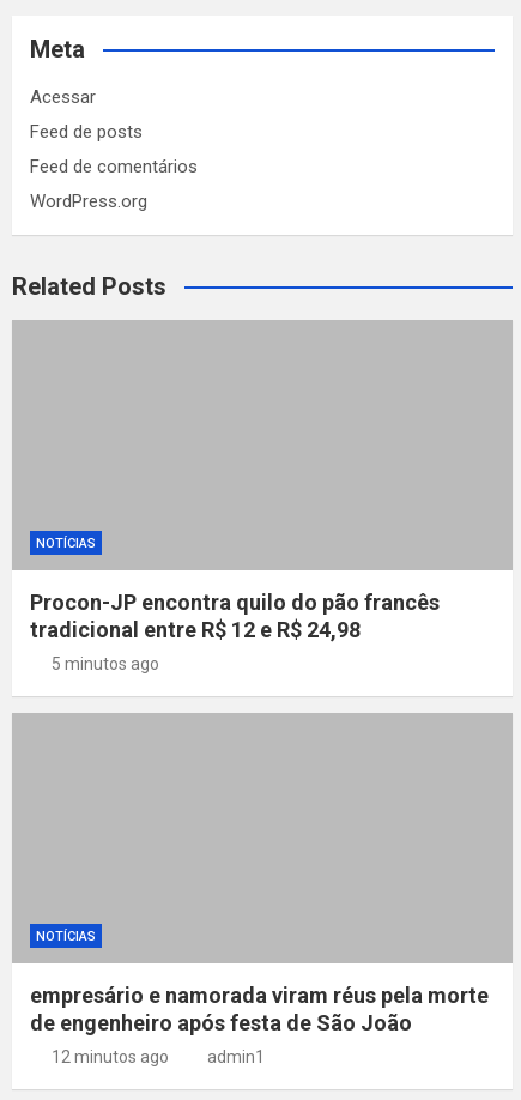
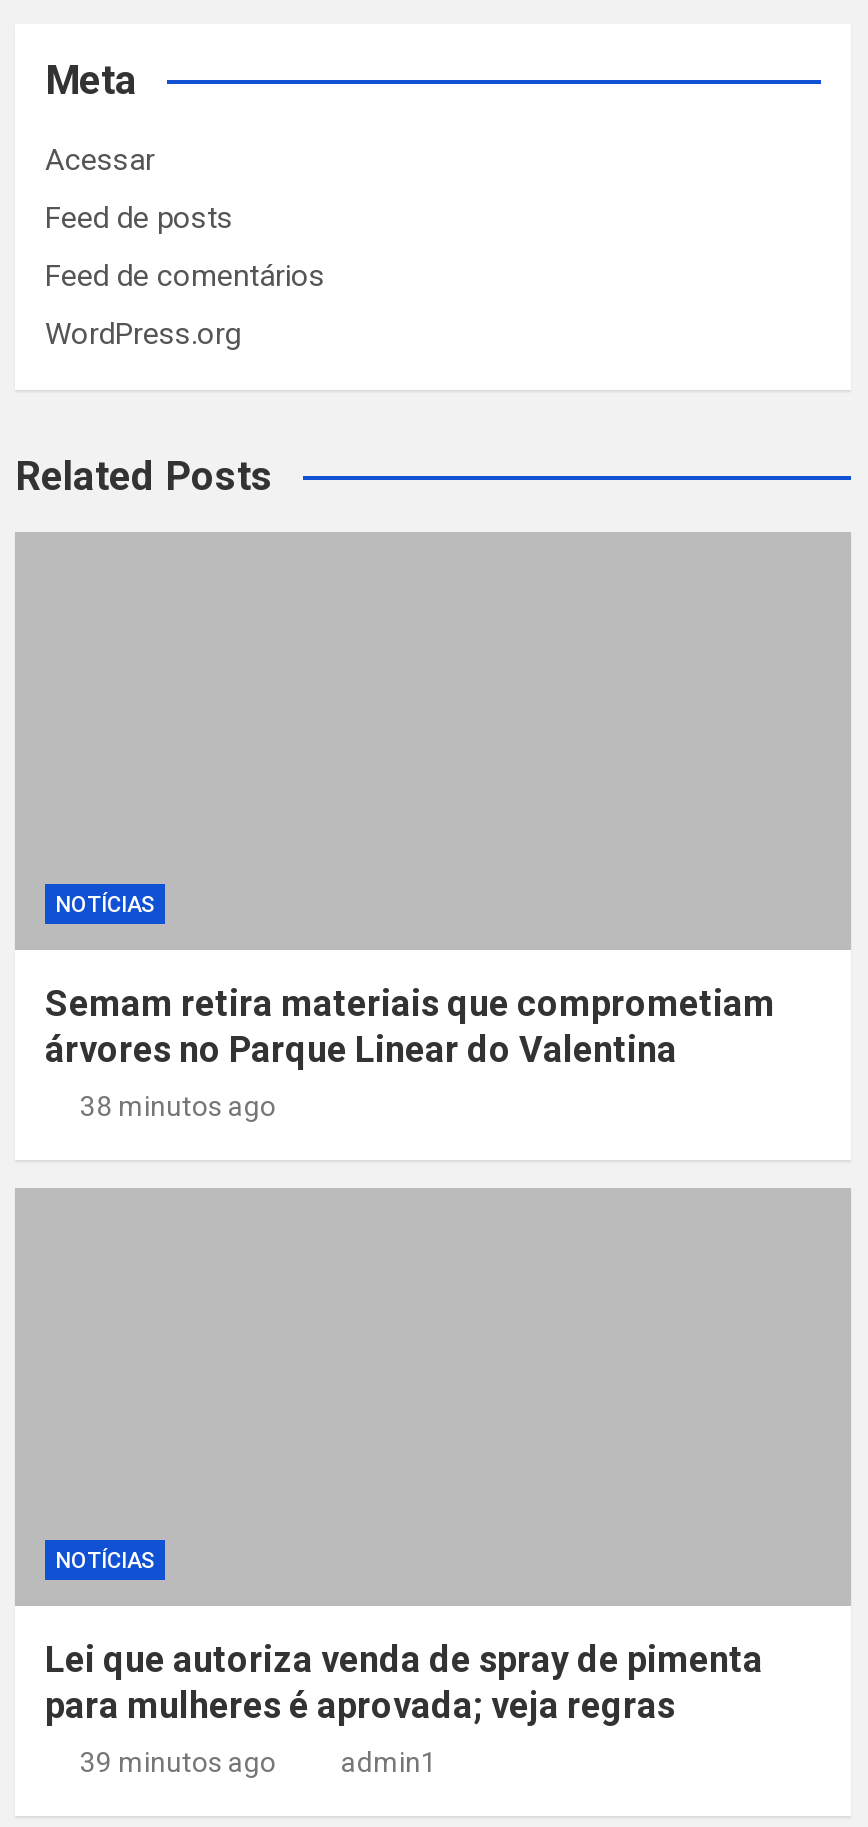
[30,590,440,642] Procon-JP encontra quilo do pão francês | tradicional entre R$ 12 e R$ 24,98 -> [45,982,775,1070] Semam retira materiais que comprometiam | árvores no Parque Linear do Valentina
[51,654,159,673] 5 minutos ago -> [80,1090,276,1122] 38 minutos ago
[30,983,489,1035] empresário e namorada viram réus pela morte | de engenheiro após festa de São João -> [45,1638,763,1726] Lei que autoriza venda de spray de pimenta | para mulheres é aprovada; veja regras
[51,1047,168,1066] 12 minutos ago -> [80,1746,276,1778] 39 minutos ago

